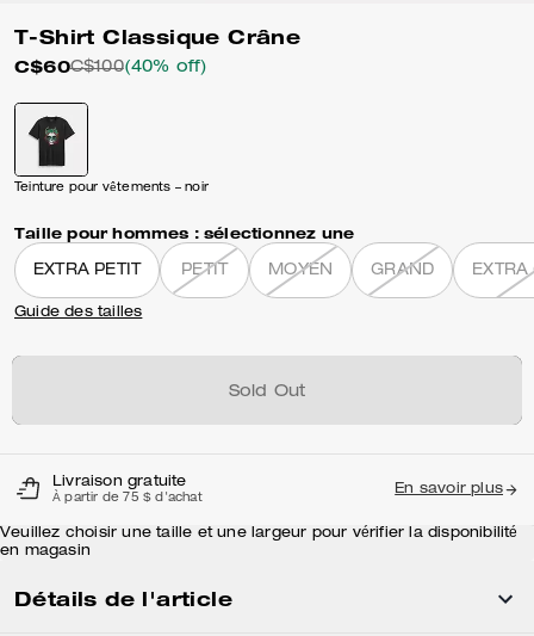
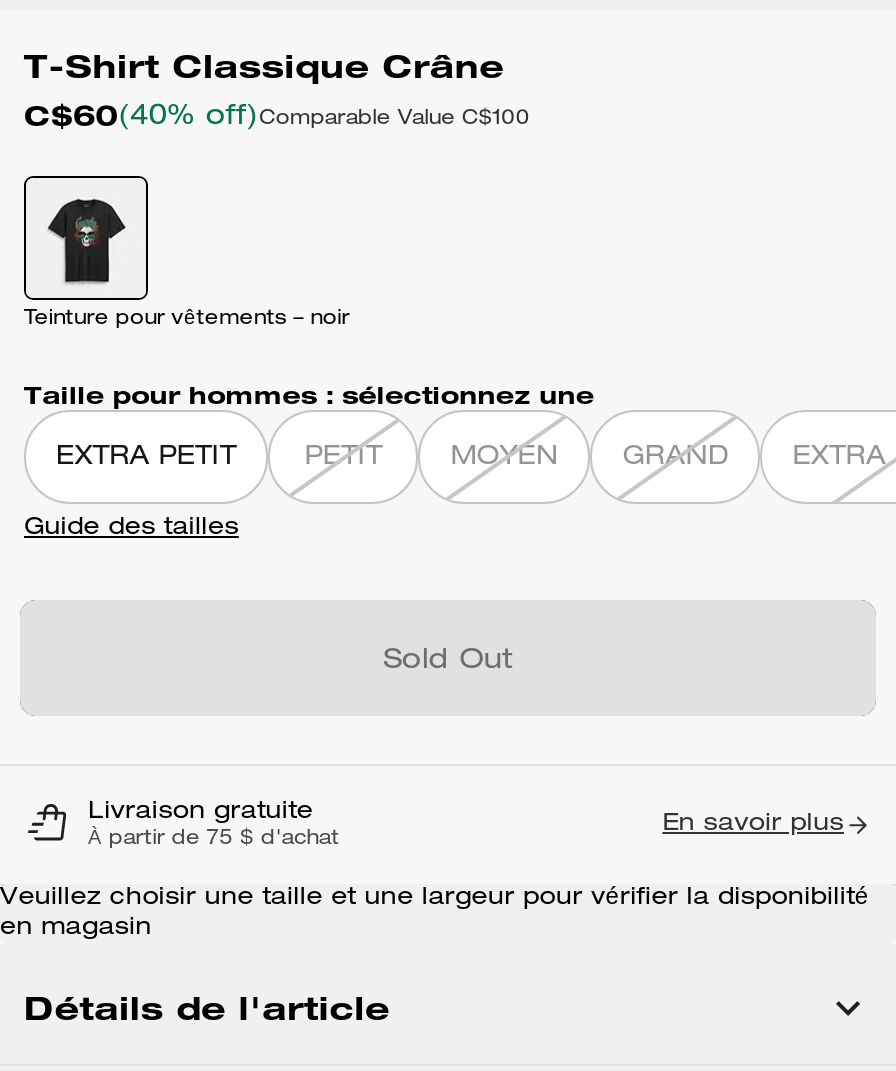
[14,56,208,76] C$60C$100(40% off) -> [24,98,530,132] C$60(40% off)Comparable Value C$100

